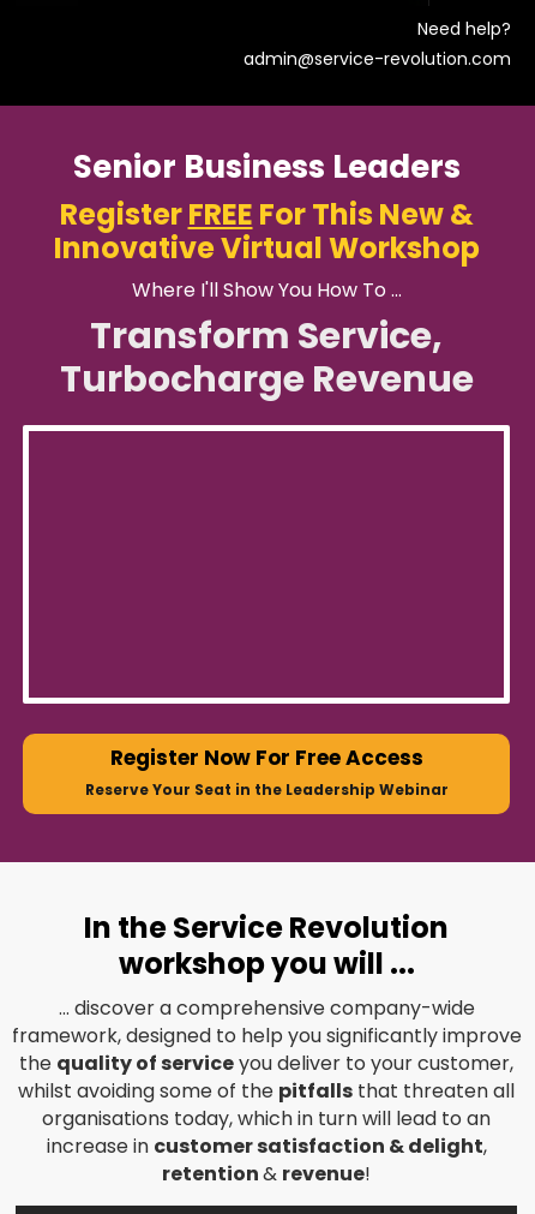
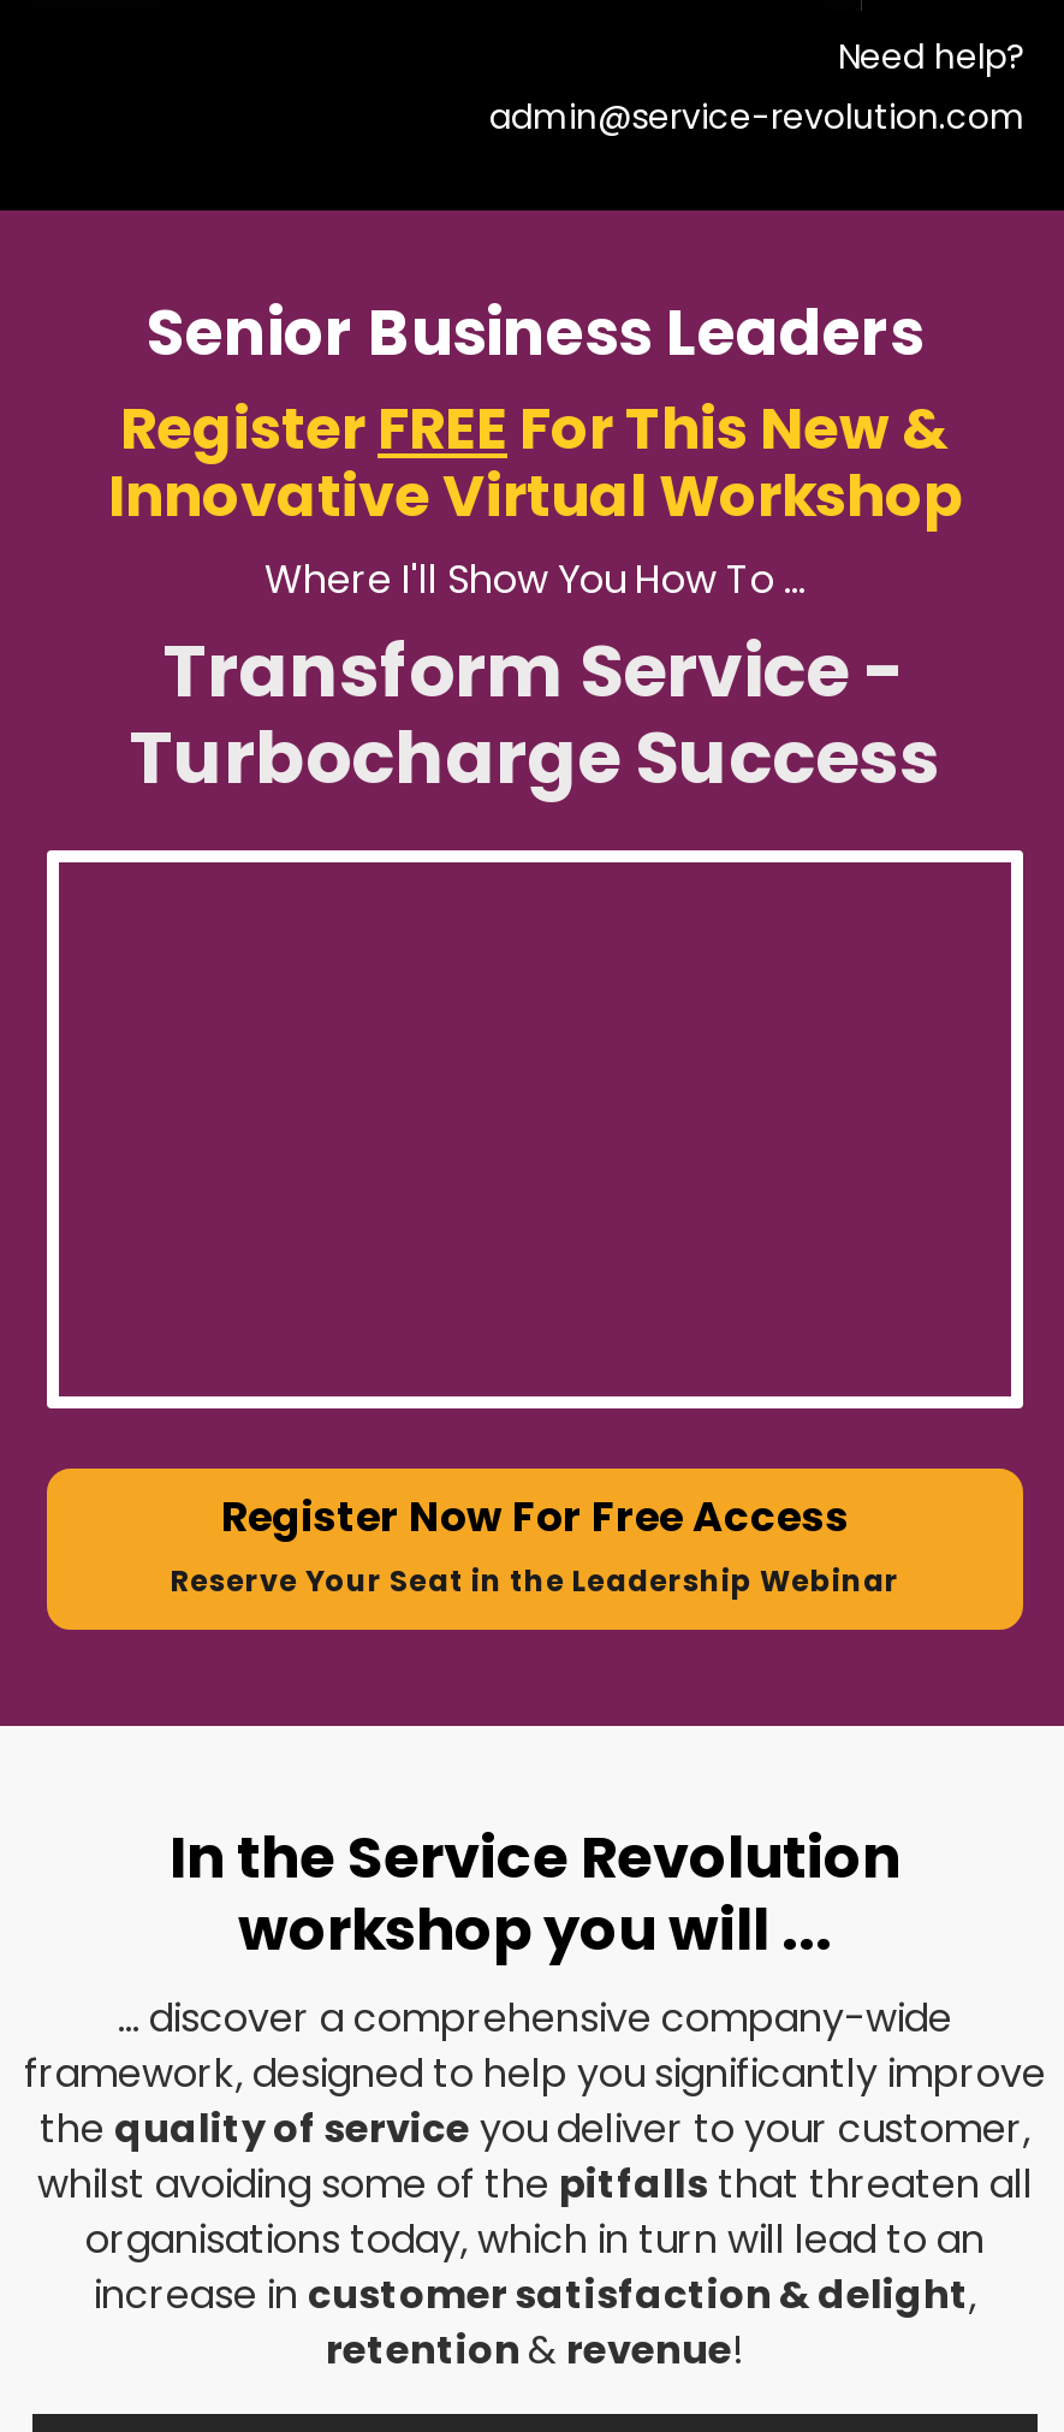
[59,310,473,404] Transform Service, | Turbocharge Revenue -> [130,621,940,808] Transform Service - | Turbocharge Success

